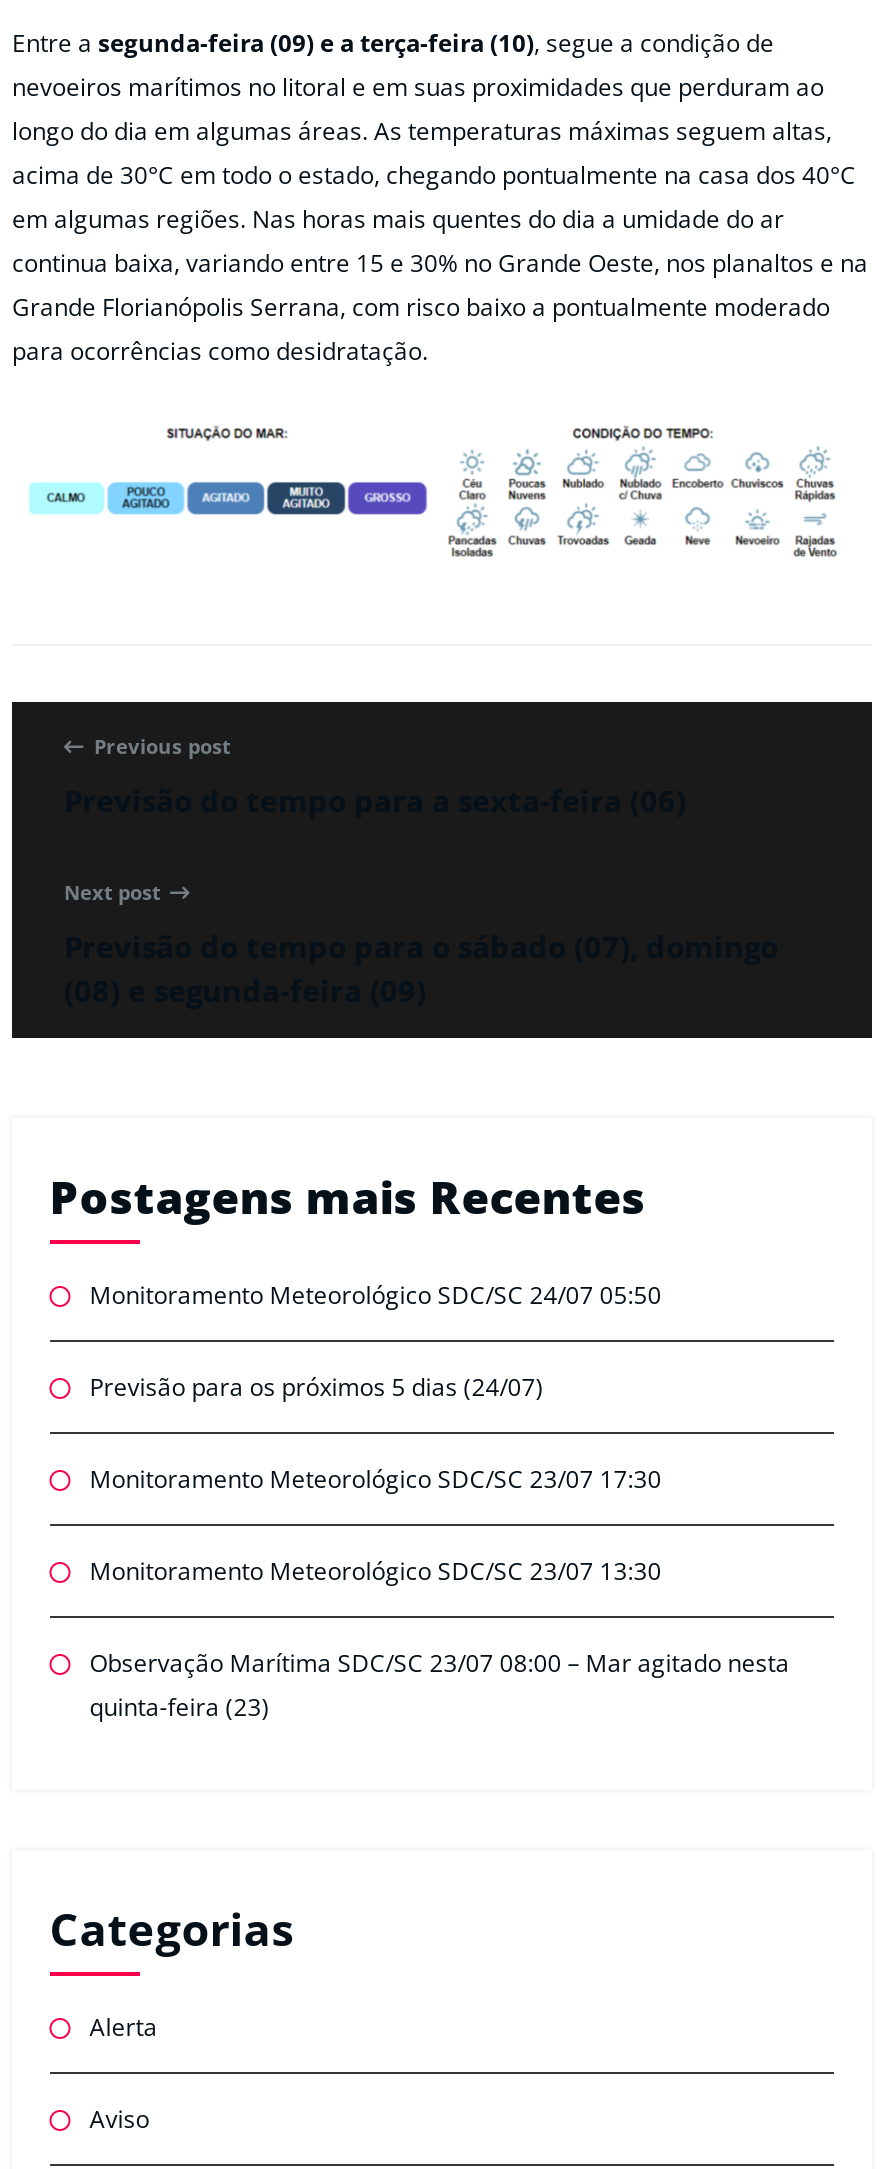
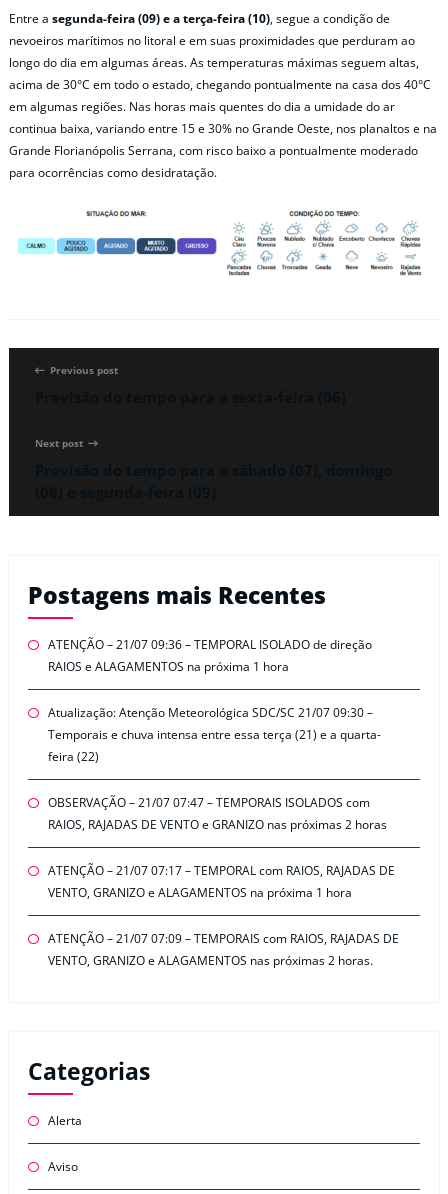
[90,1278,662,1312] Monitoramento Meteorológico SDC/SC 24/07 05:50 -> [48,636,372,675] ATENÇÃO – 21/07 09:36 – TEMPORAL ISOLADO de direção | RAIOS e ALAGAMENTOS na próxima 1 hora
[90,1370,544,1404] Previsão para os próximos 5 dias (24/07) -> [48,704,381,765] Atualização: Atenção Meteorológica SDC/SC 21/07 09:30 – | Temporais e chuva intensa entre essa terça (21) e a quarta- | feira (22)
[90,1462,662,1496] Monitoramento Meteorológico SDC/SC 23/07 17:30 -> [48,794,387,833] OBSERVAÇÃO – 21/07 07:47 – TEMPORAIS ISOLADOS com | RAIOS, RAJADAS DE VENTO e GRANIZO nas próximas 2 horas
[90,1554,662,1588] Monitoramento Meteorológico SDC/SC 23/07 13:30 -> [48,862,395,901] ATENÇÃO – 21/07 07:17 – TEMPORAL com RAIOS, RAJADAS DE | VENTO, GRANIZO e ALAGAMENTOS na próxima 1 hora
[90,1646,790,1724] Observação Marítima SDC/SC 23/07 08:00 – Mar agitado nesta | quinta-feira (23) -> [48,930,399,969] ATENÇÃO – 21/07 07:09 – TEMPORAIS com RAIOS, RAJADAS DE | VENTO, GRANIZO e ALAGAMENTOS nas próximas 2 horas.

